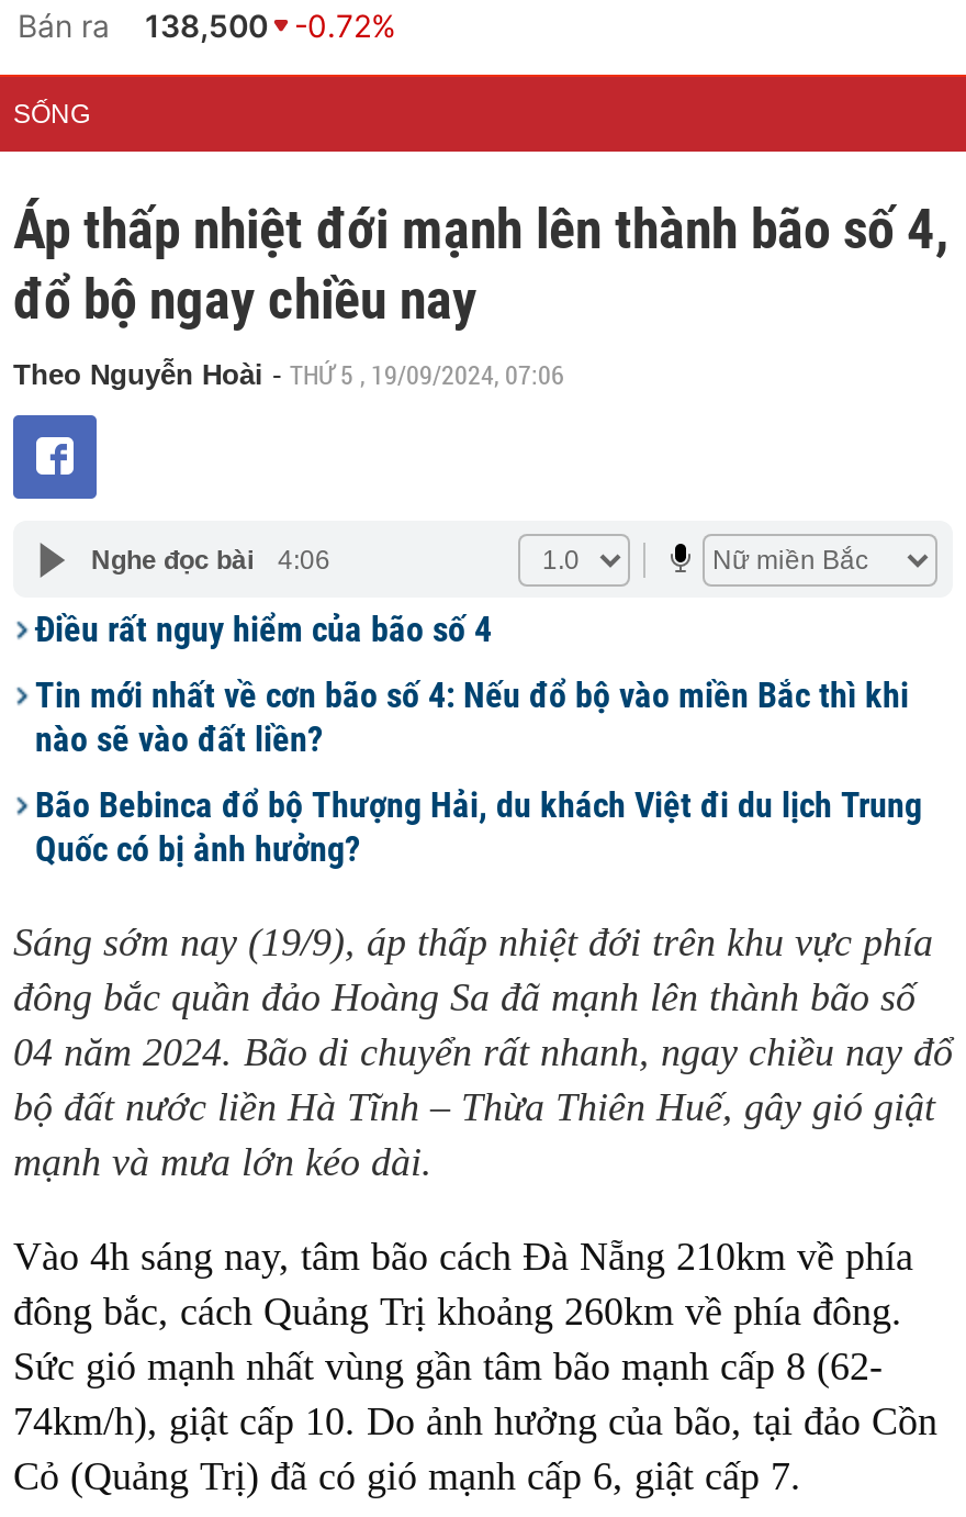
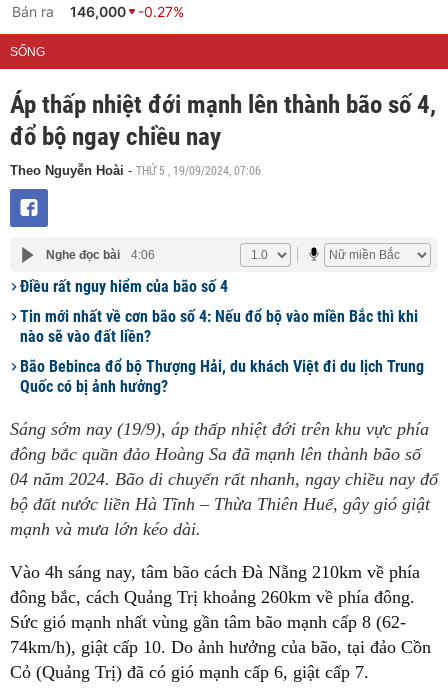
[145,7,268,44] 138,500 -> [70,3,126,20] 146,000
[294,7,395,44] -0.72% -> [138,3,184,20] -0.27%

